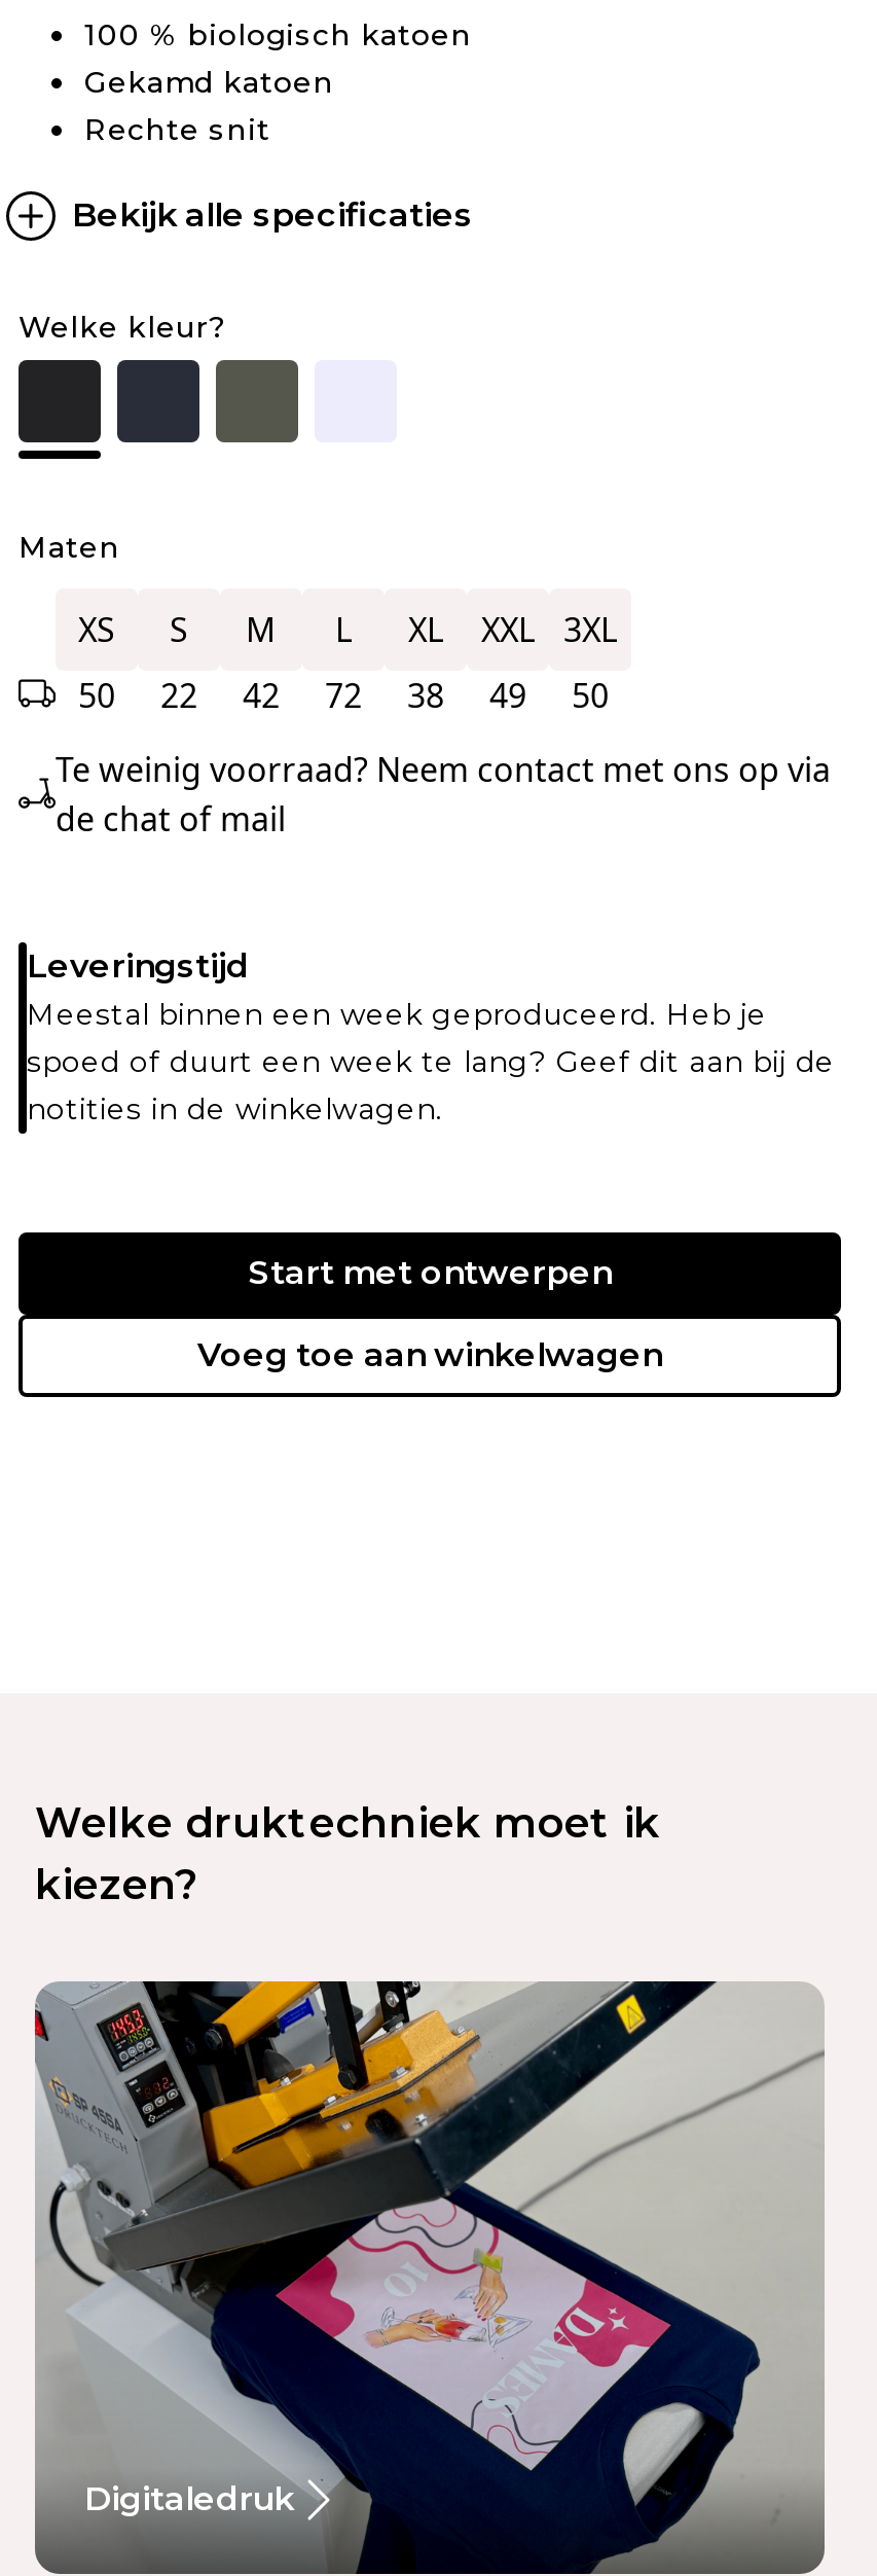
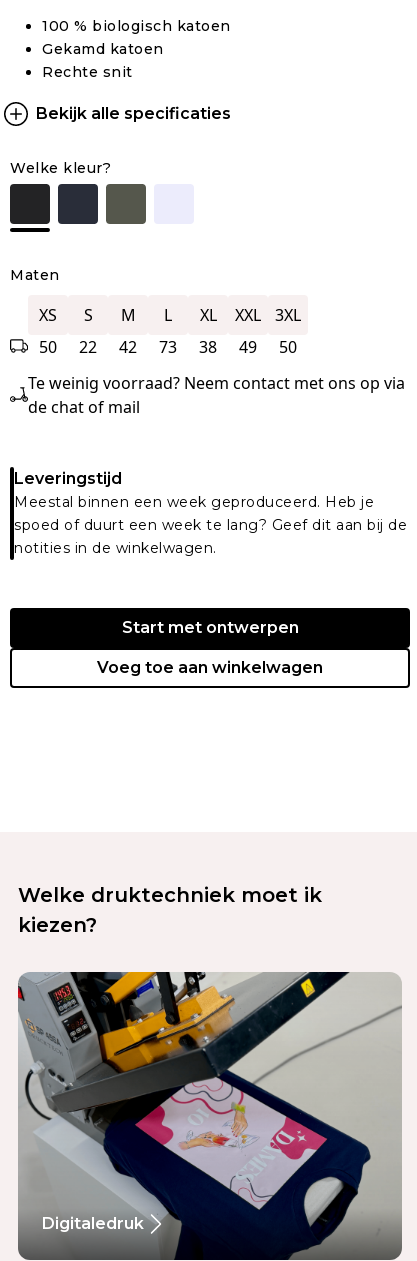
[78,672,609,717] 50 22 42 72 38 49 50 -> [39,336,297,358] 50 22 42 73 38 49 50

